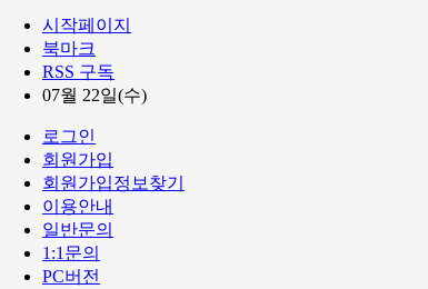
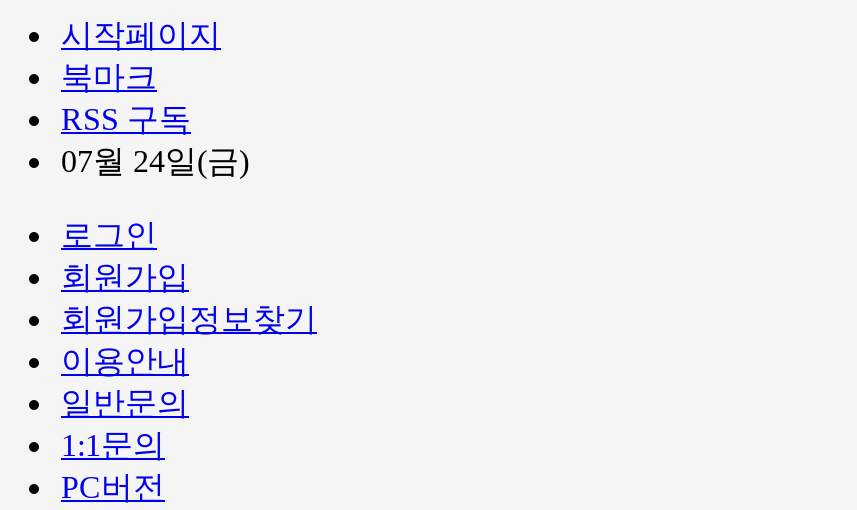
[42,86,147,104] 07월 22일(수) -> [61,144,249,178] 07월 24일(금)

